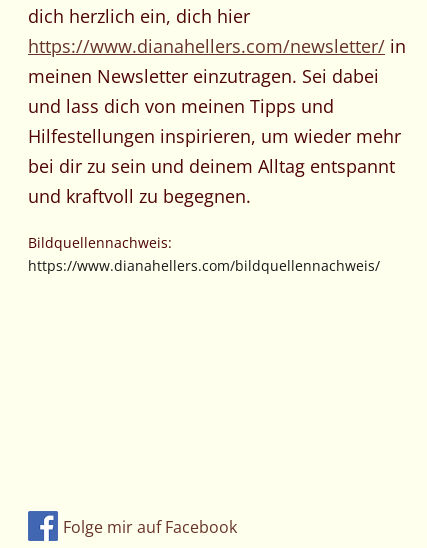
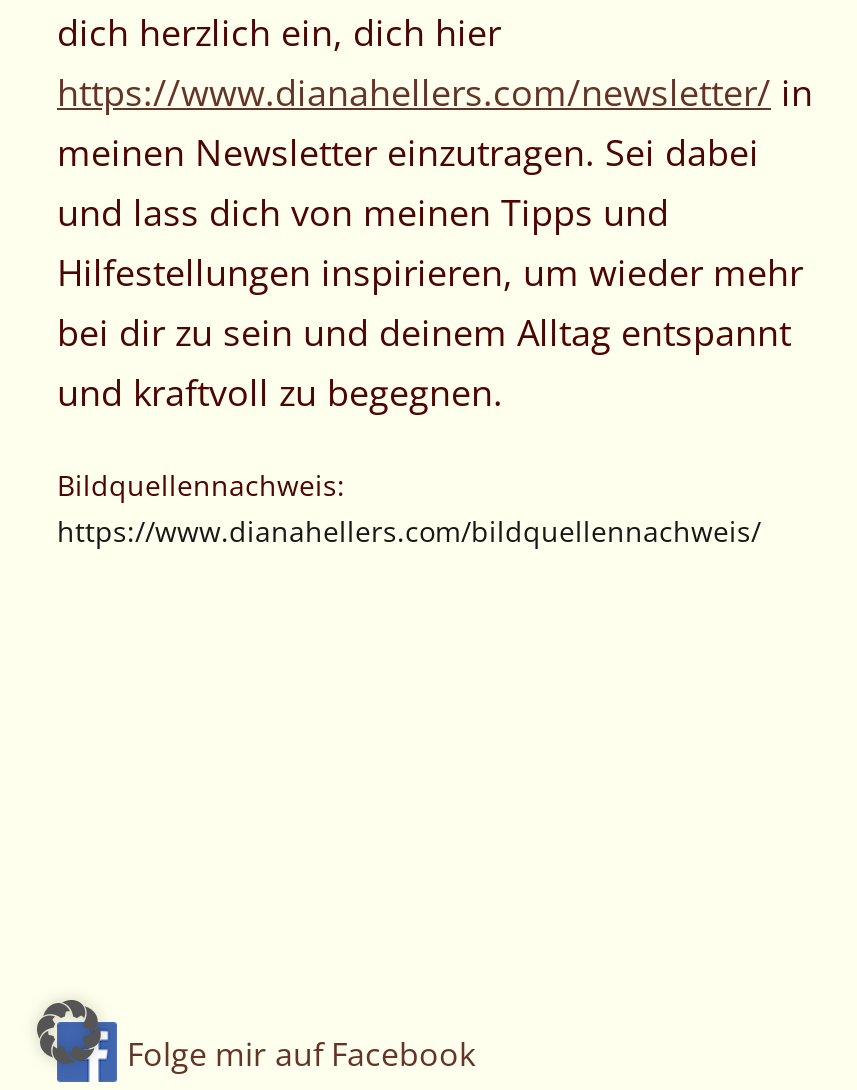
[17,499,52,532] [image] -> [33,996,103,1066] [image]

